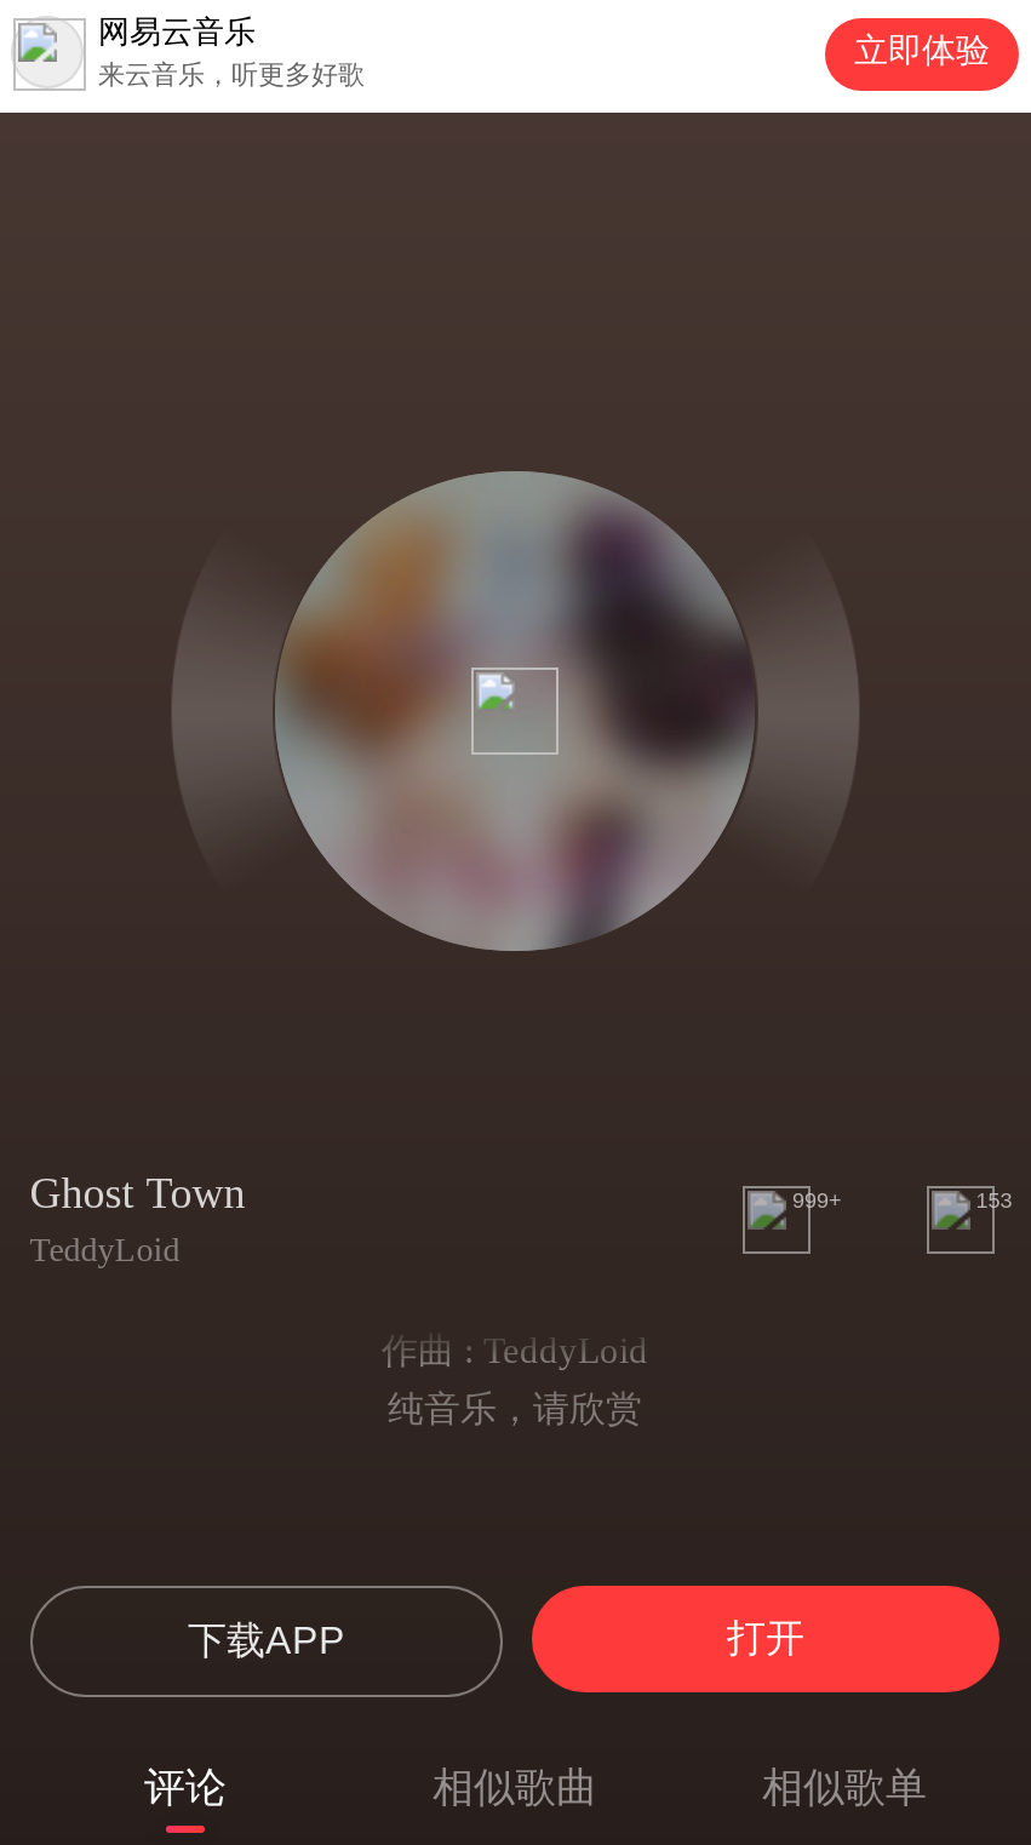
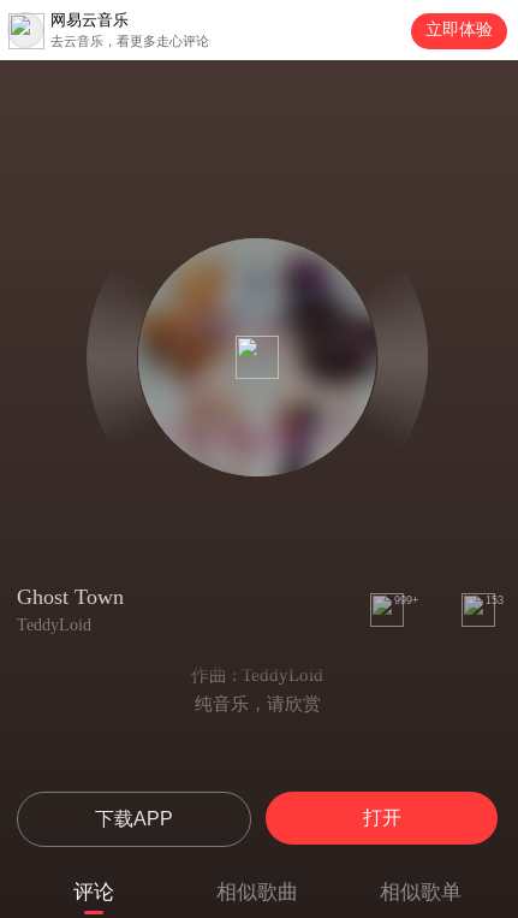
[98,59,365,88] 来云音乐，听更多好歌 -> [50,34,209,48] 去云音乐，看更多走心评论

